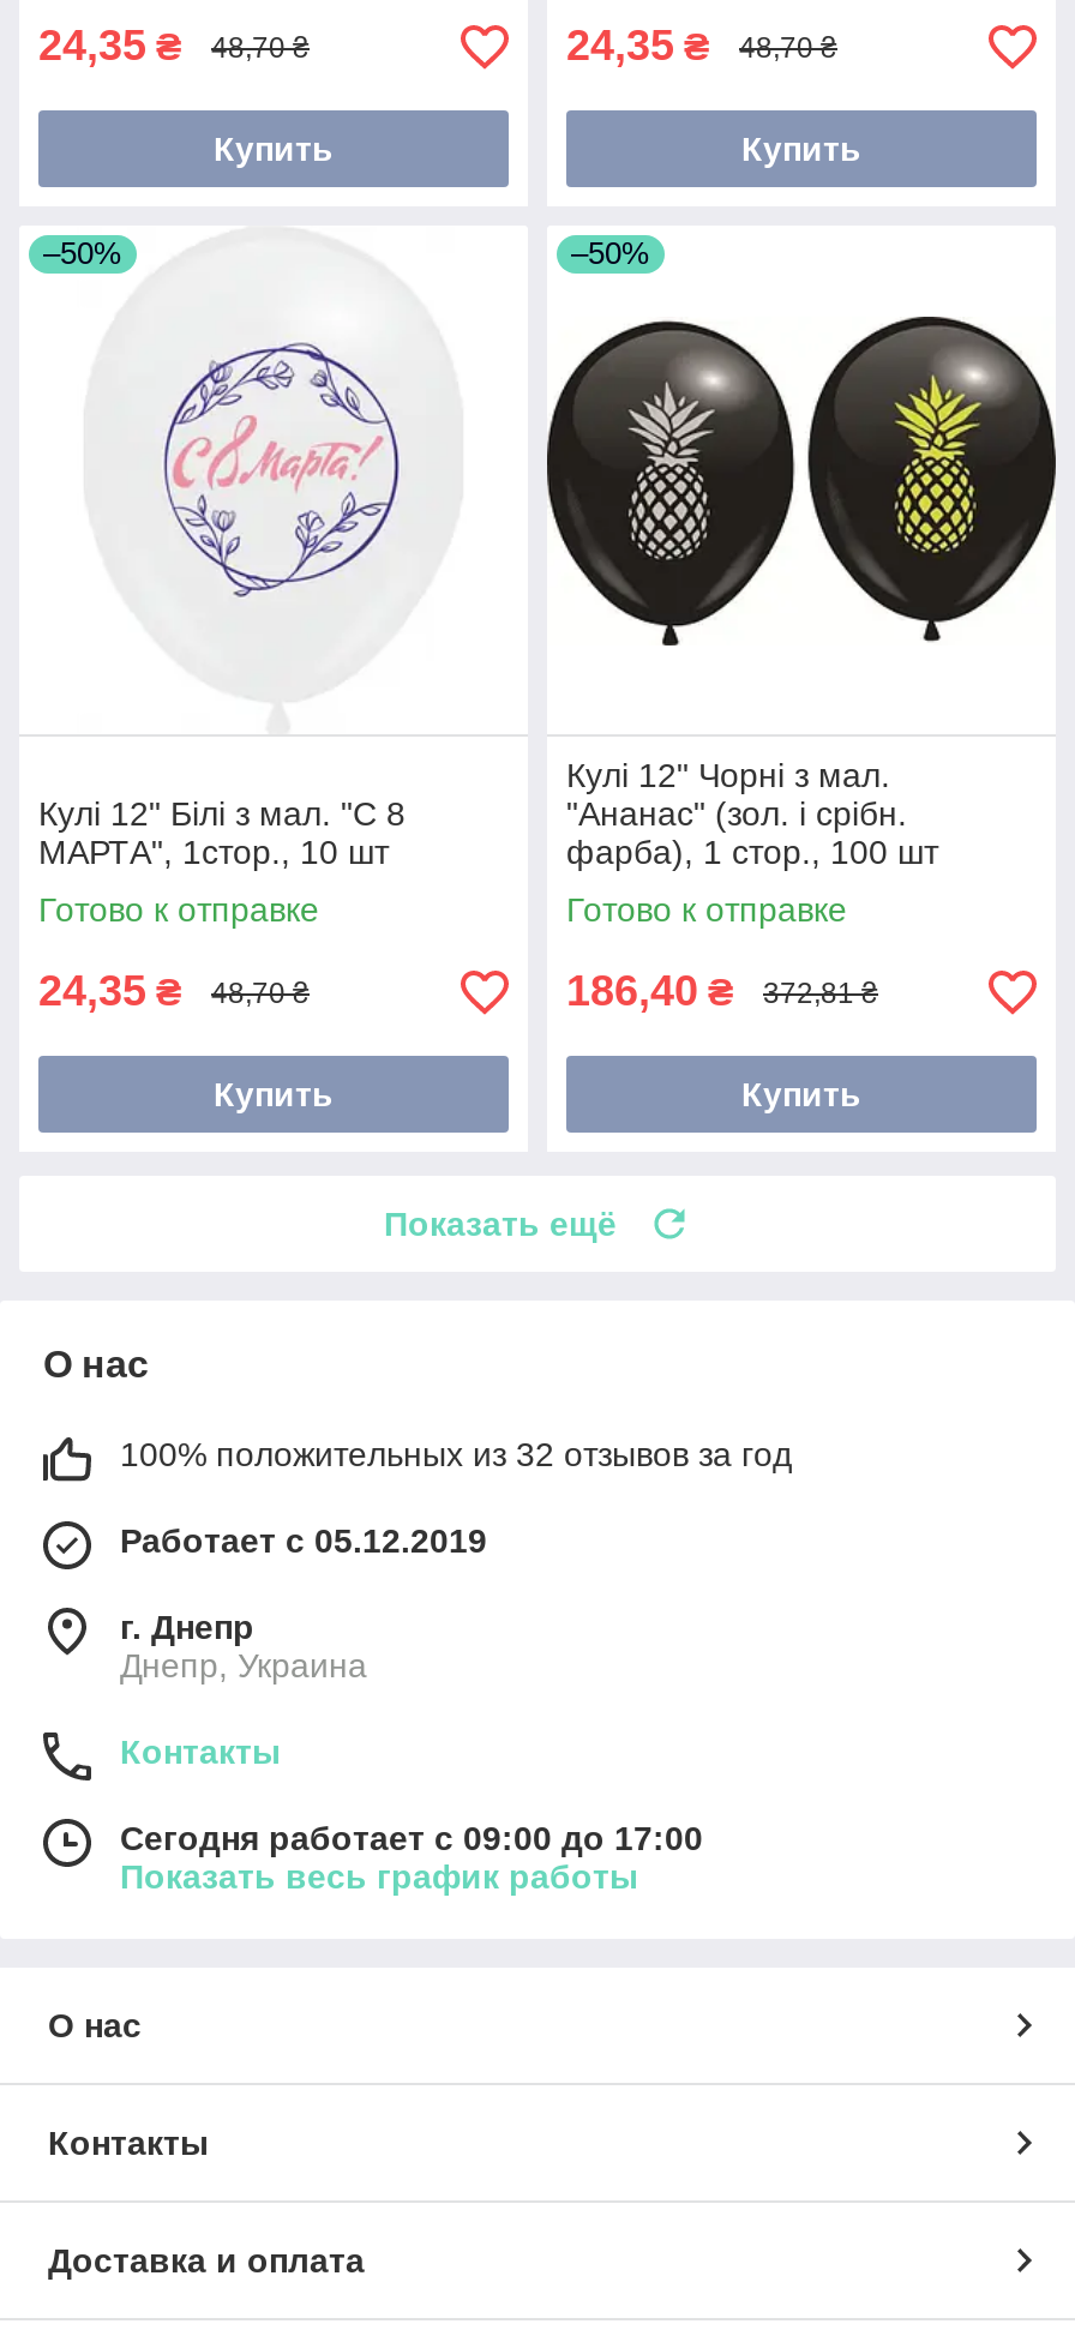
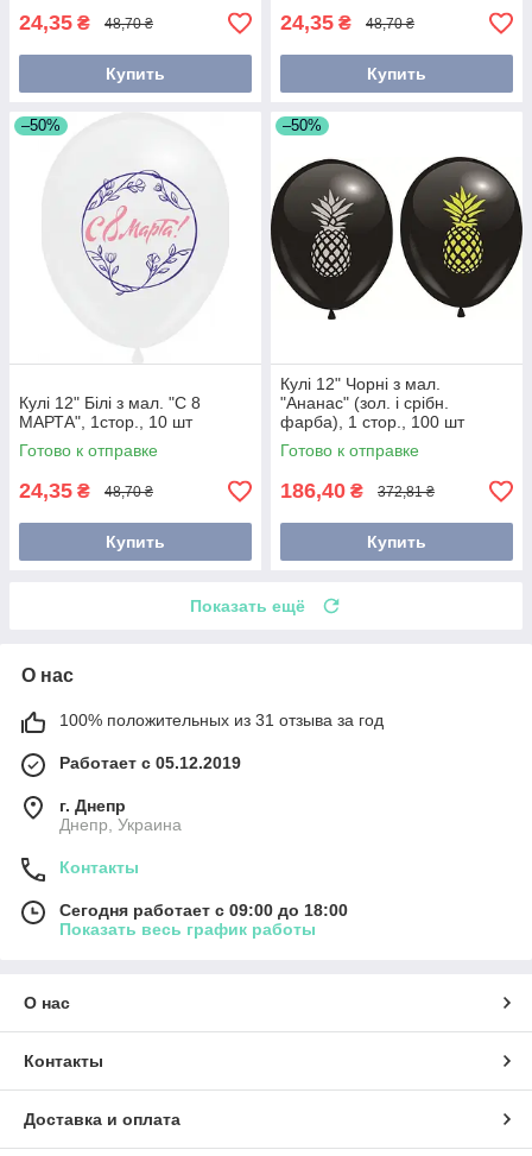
[120,1436,792,1474] 100% положительных из 32 отзывов за год -> [59,711,384,730] 100% положительных из 31 отзыва за год
[120,1820,703,1858] Сегодня работает с 09:00 до 17:00 -> [59,901,348,920] Сегодня работает с 09:00 до 18:00

